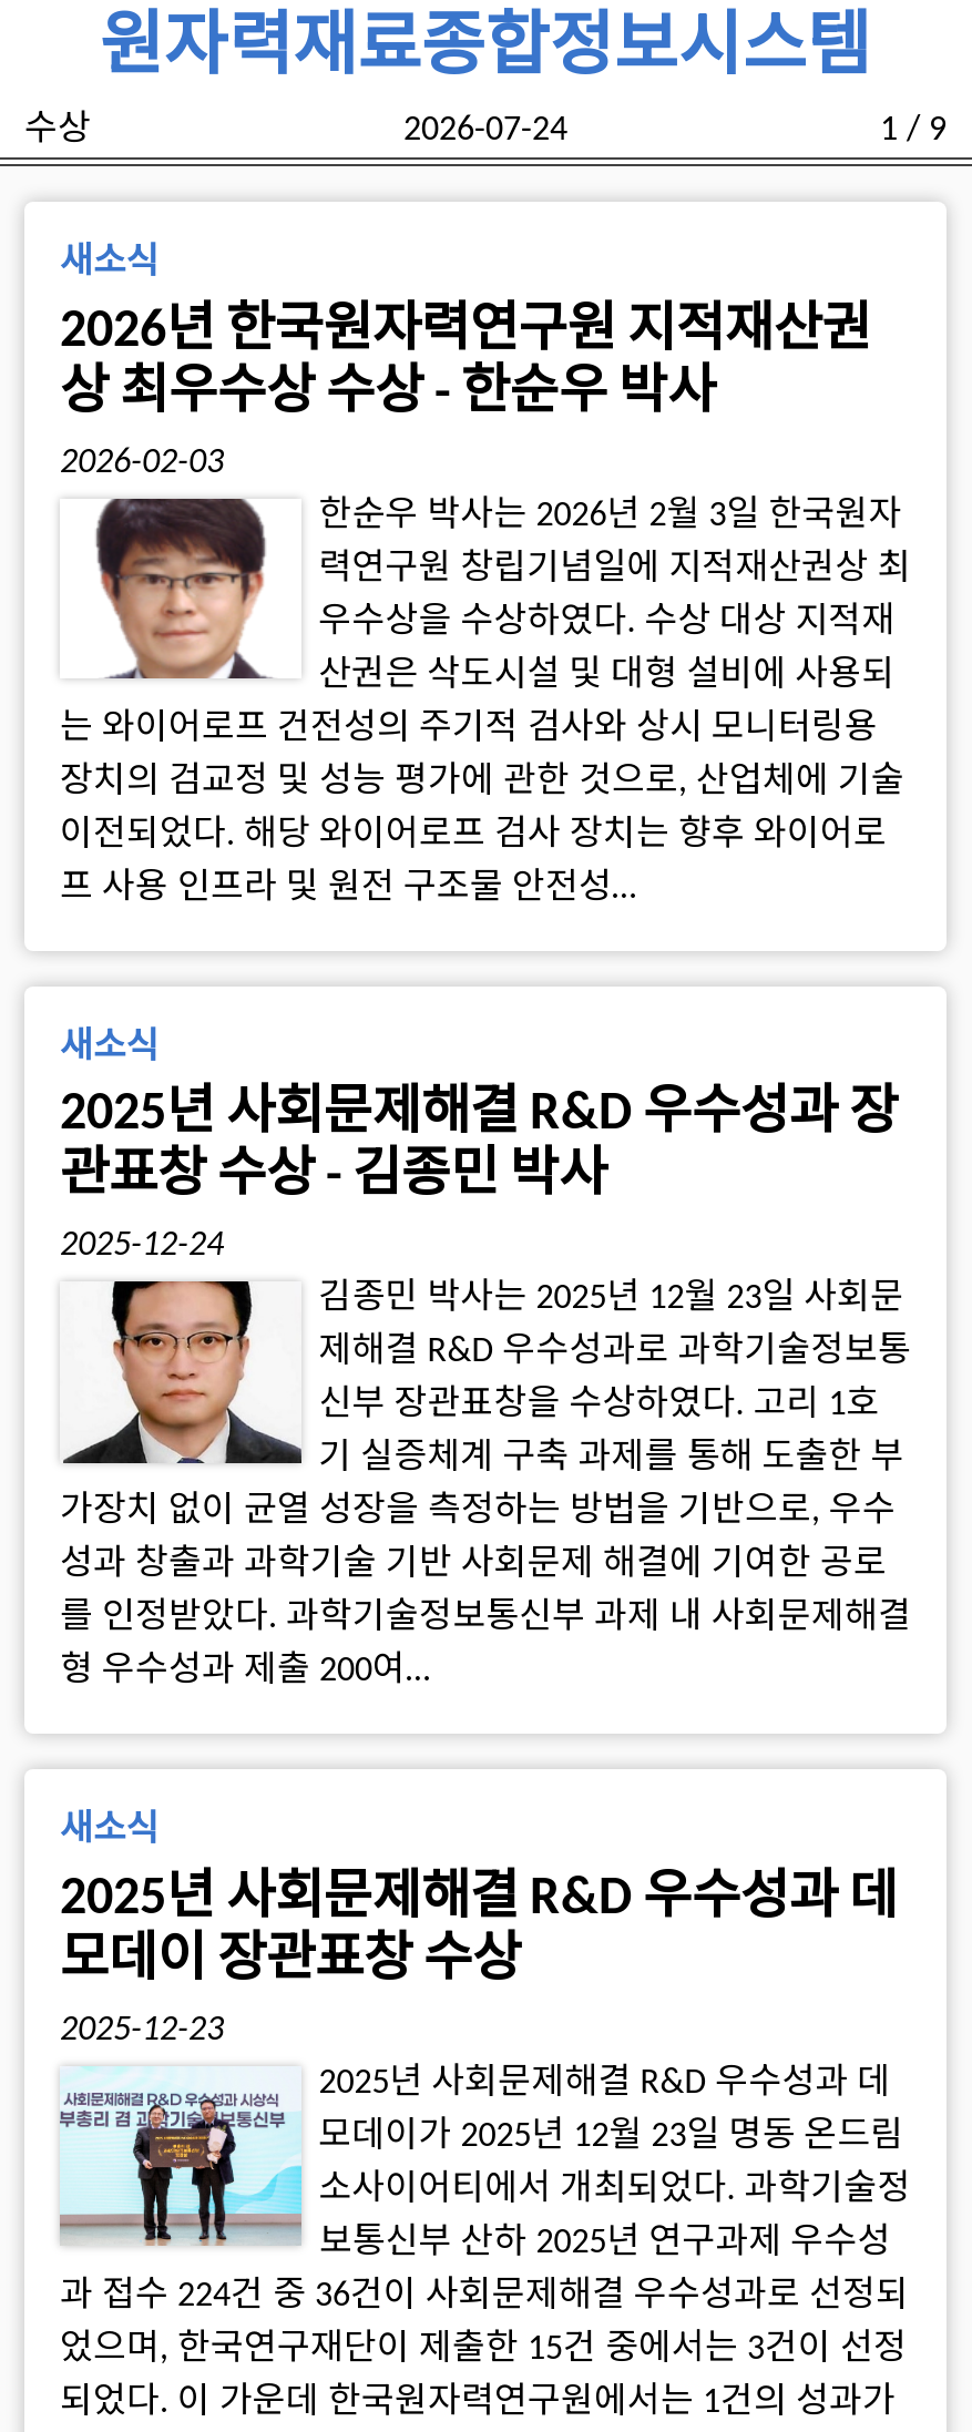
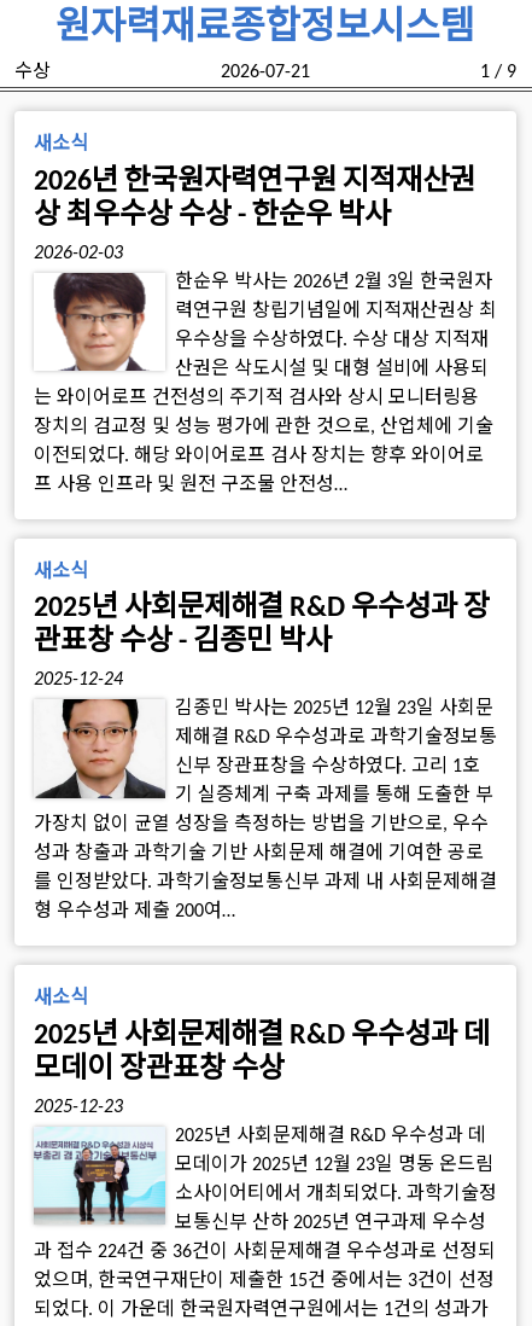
[403,113,567,149] 2026-07-24 -> [221,63,310,82] 2026-07-21

